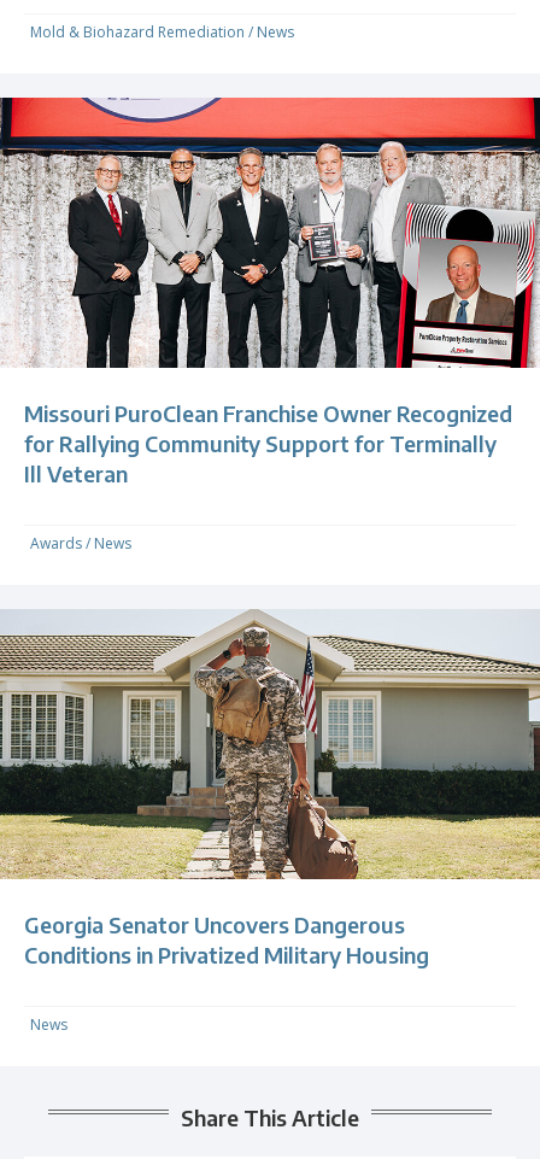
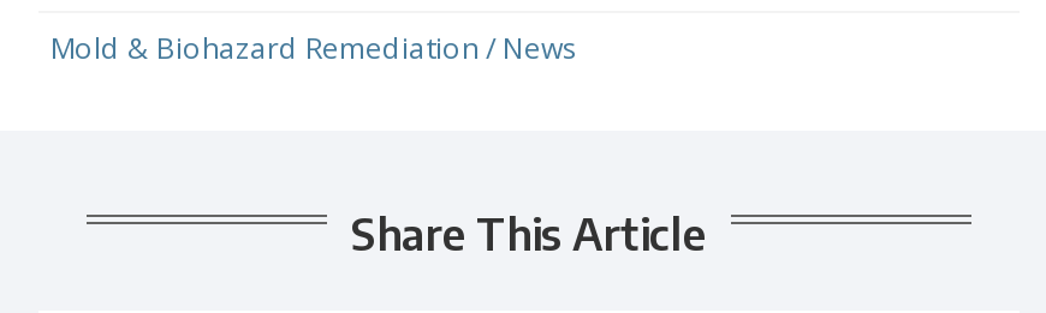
[4,96,536,554] [image] | Missouri PuroClean Franchise Owner Recognized | for Rallying Community Support for Terminally | Ill Veteran | Awards / News -> none
[4,608,536,1035] [image] | Georgia Senator Uncovers Dangerous | Conditions in Privatized Military Housing | News -> none

